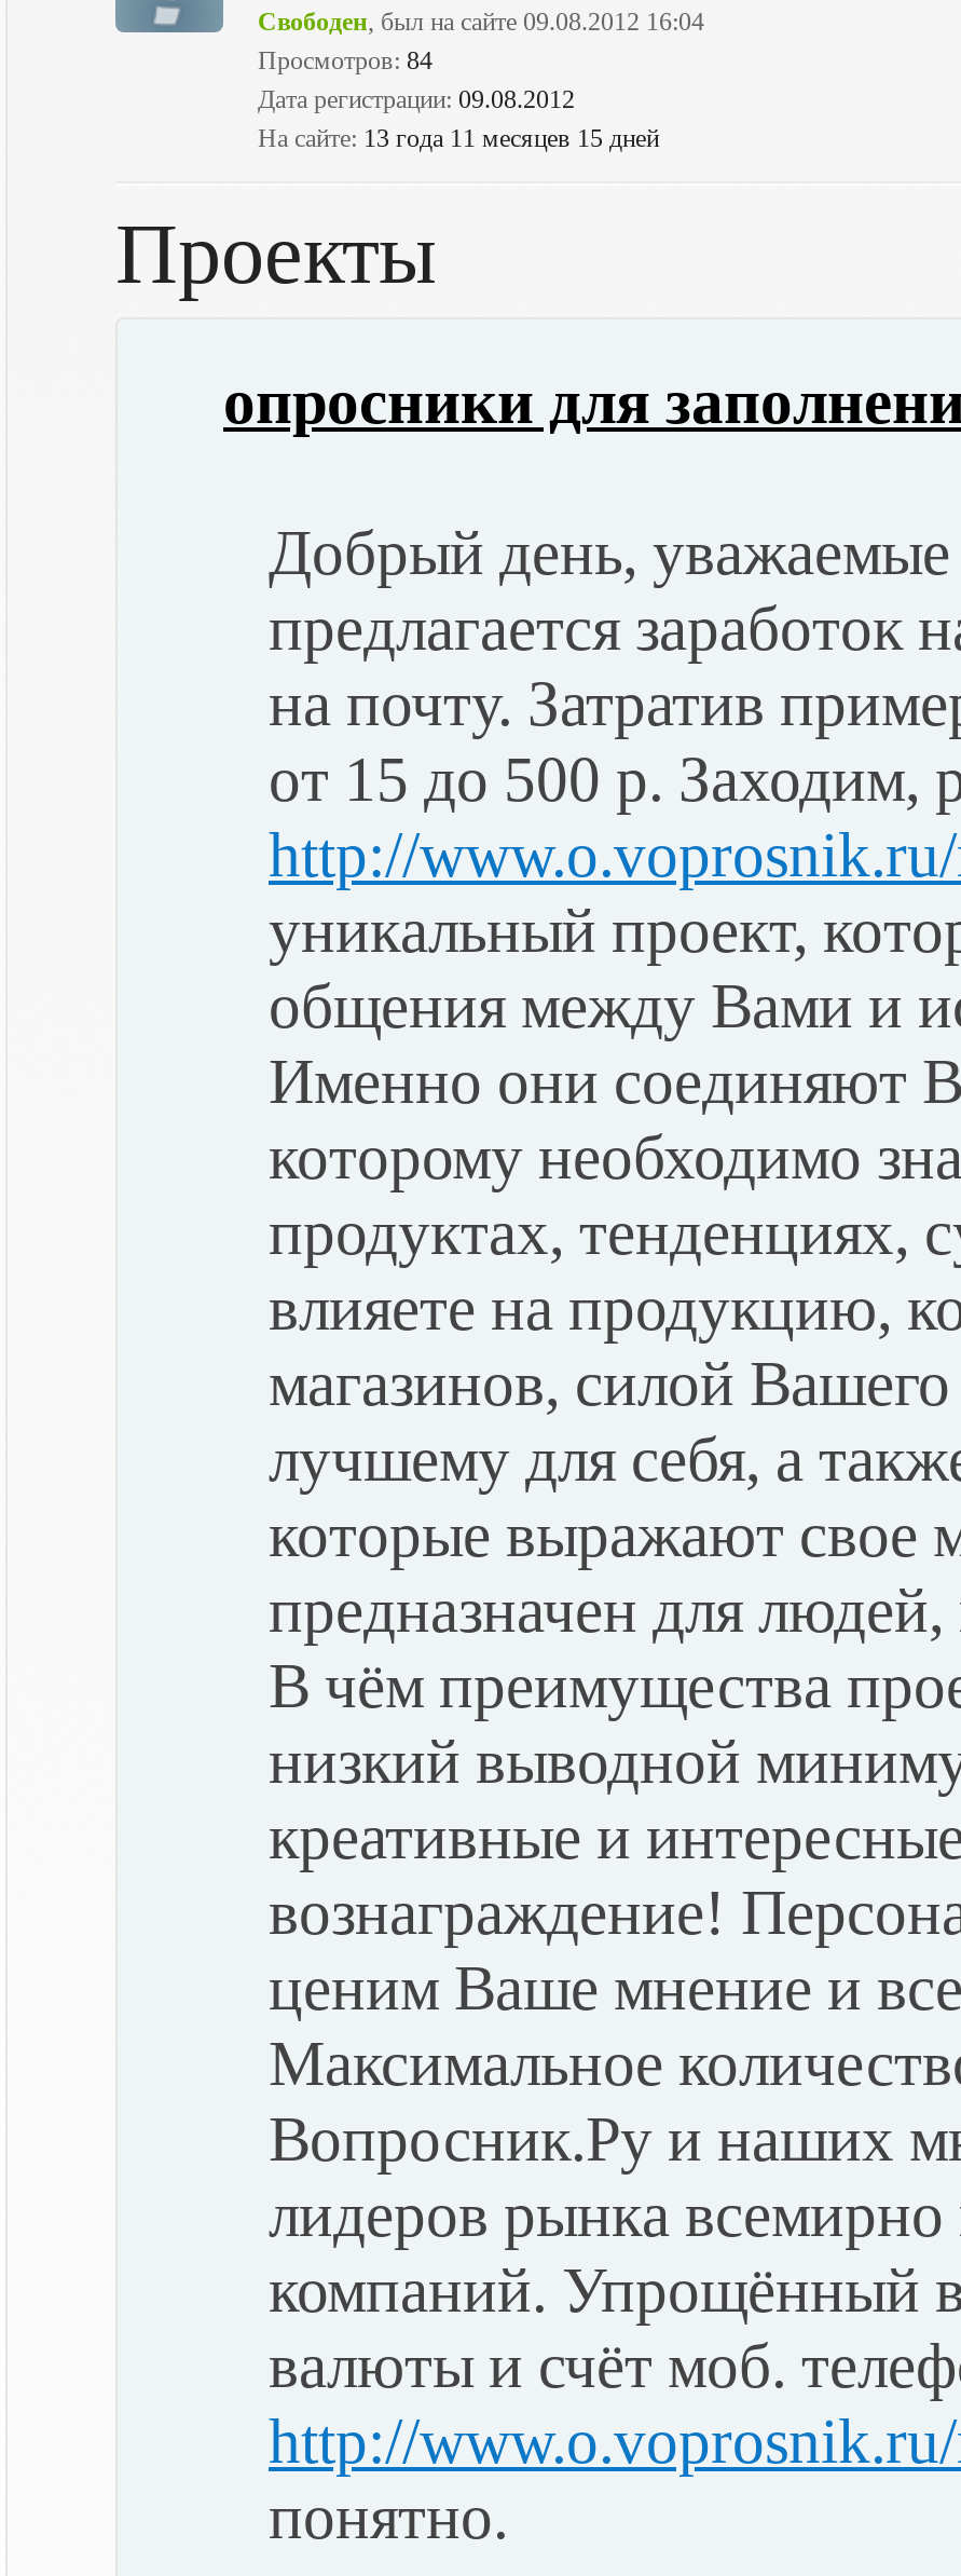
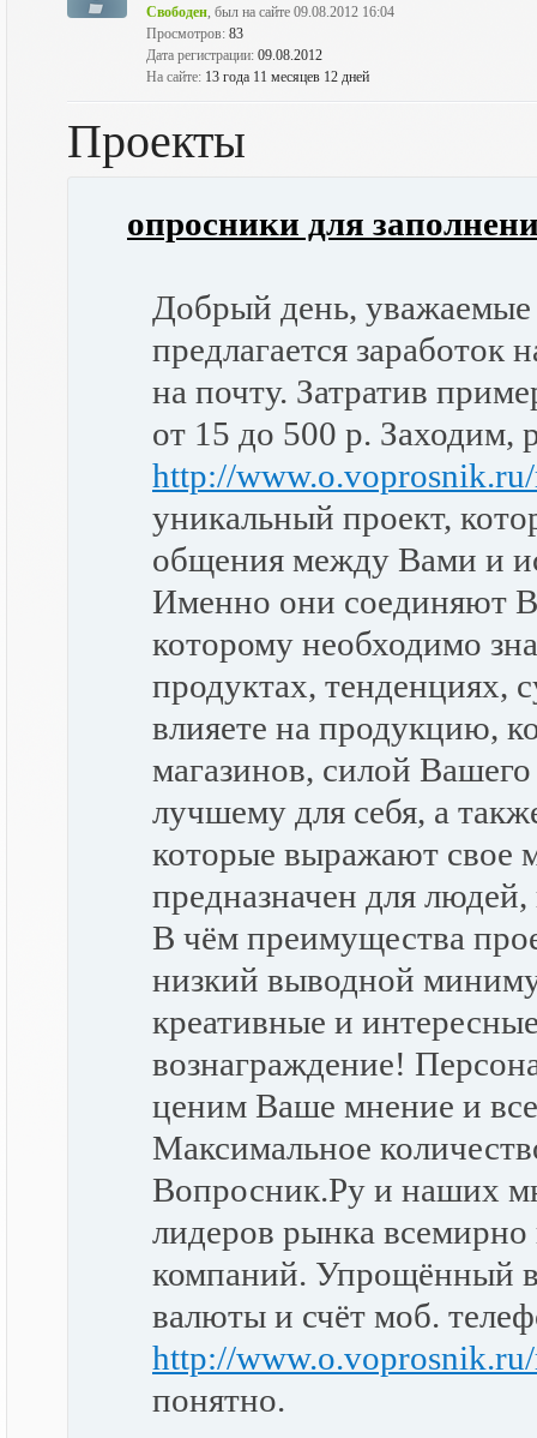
[258,45,433,76] Просмотров: 84 -> [146,25,243,42] Просмотров: 83
[258,123,659,153] На сайте: 13 года 11 месяцев 15 дней -> [146,68,369,85] На сайте: 13 года 11 месяцев 12 дней

